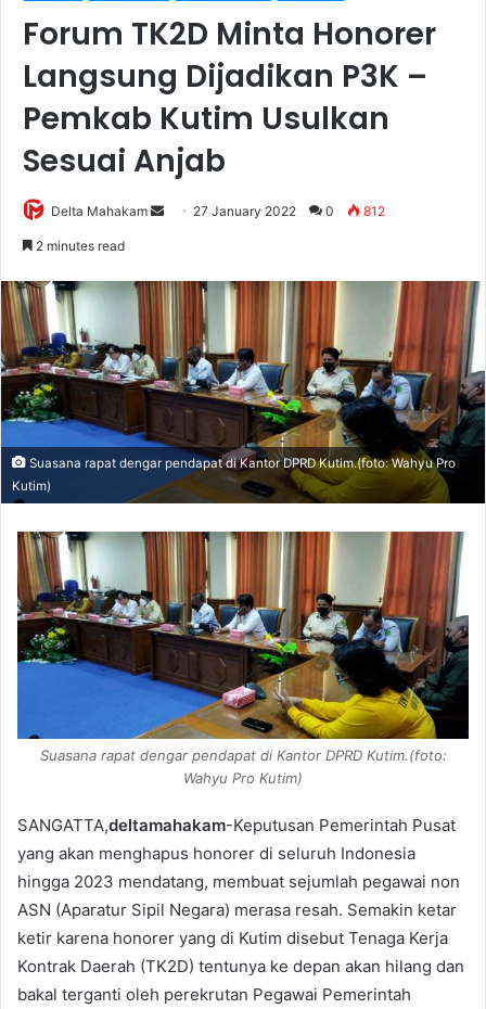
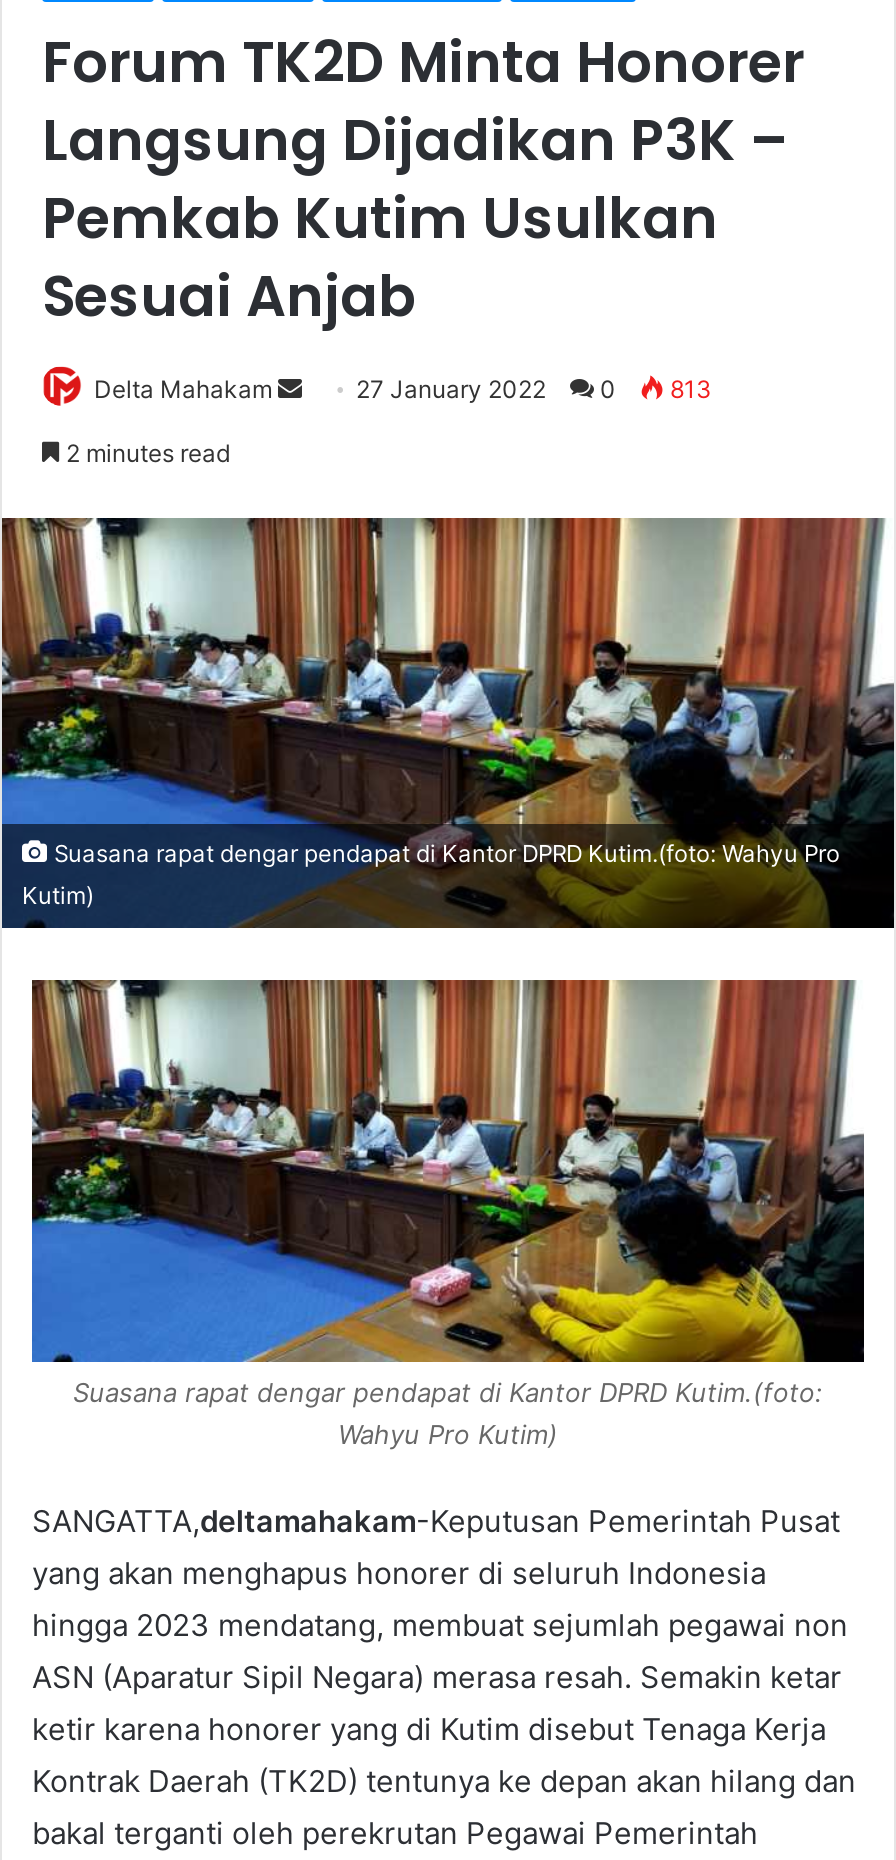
[360,202,385,219] 812 -> [664,373,712,403] 813

